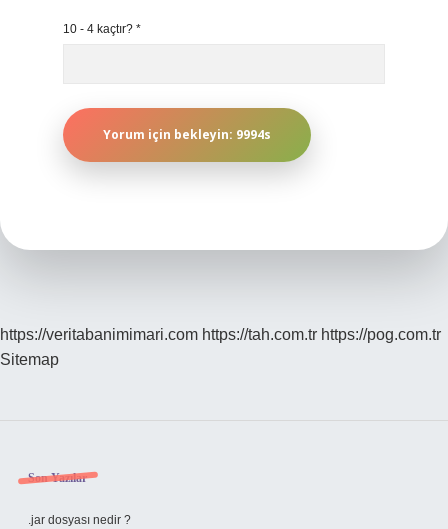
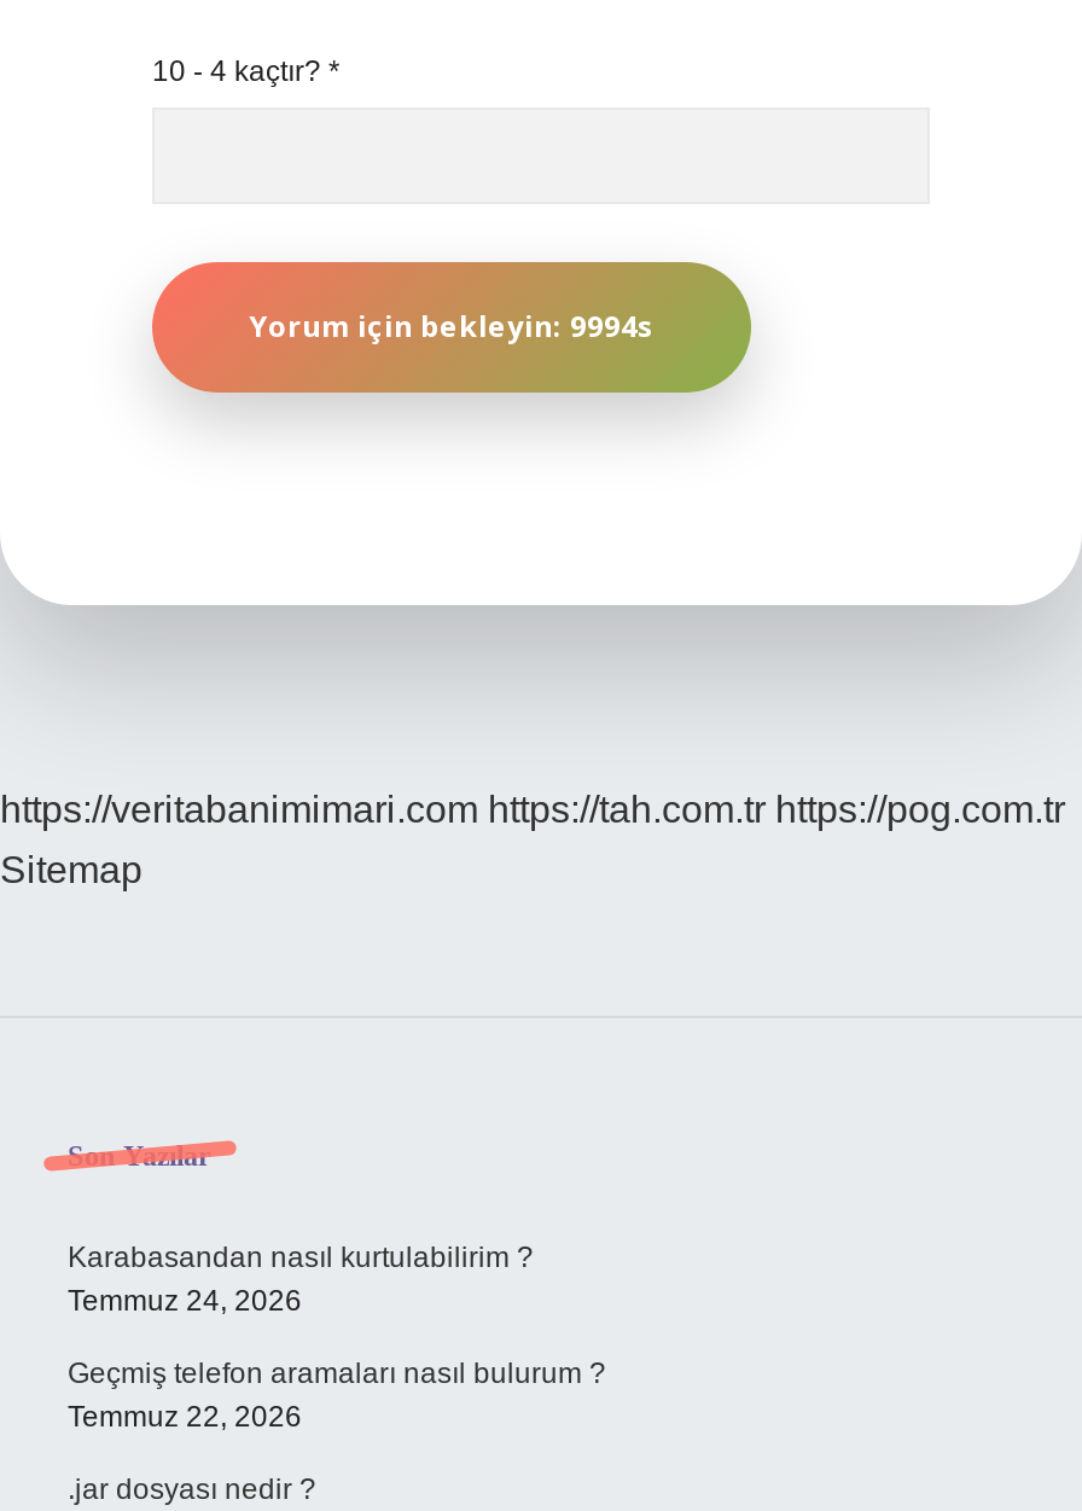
none -> [68,1240,606,1434] Karabasandan nasıl kurtulabilirim ? | Temmuz 24, 2026 | Geçmiş telefon aramaları nasıl bulurum ? | Temmuz 22, 2026

